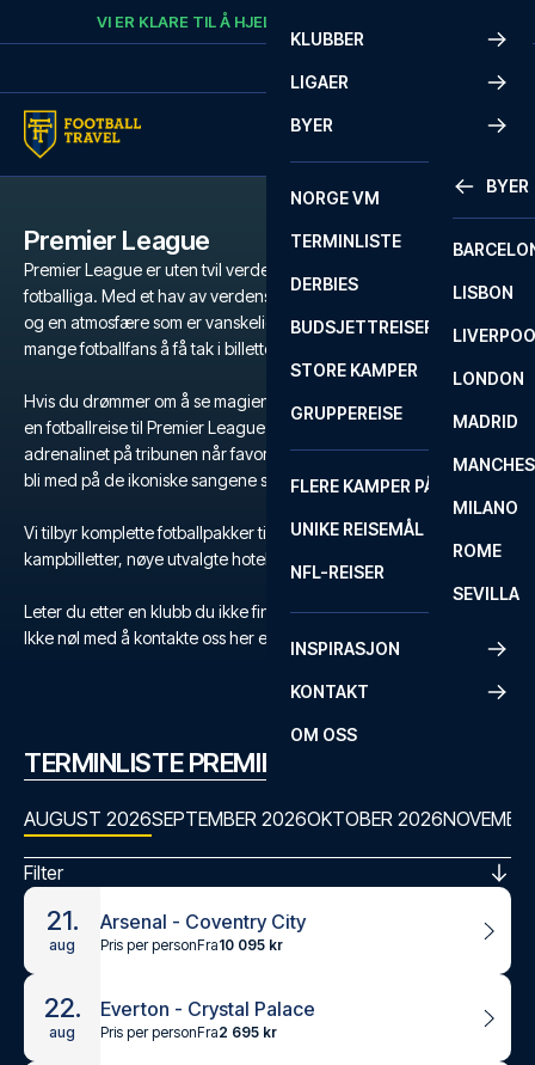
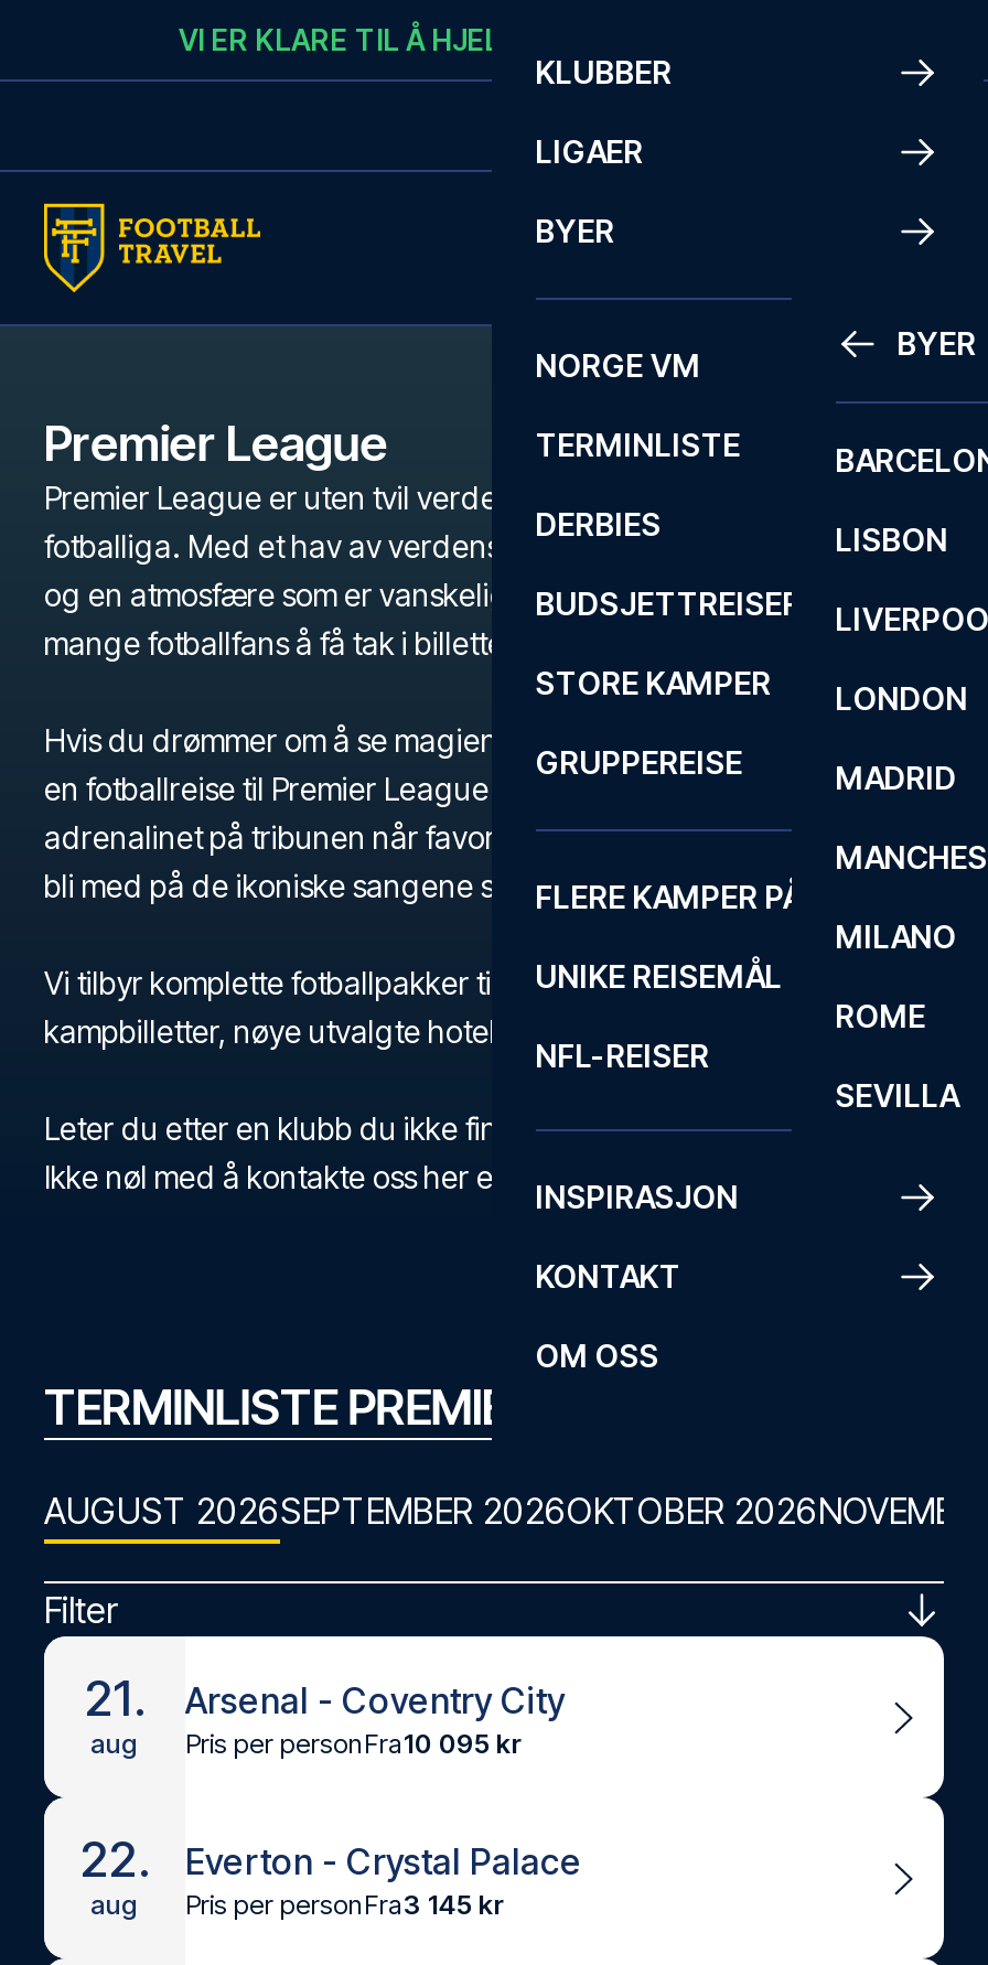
[100,1023,277,1040] Pris per personFra2 695 kr -> [185,1887,505,1920] Pris per personFra3 145 kr

